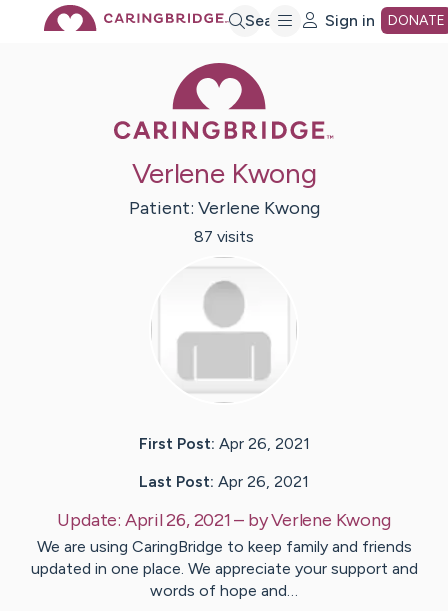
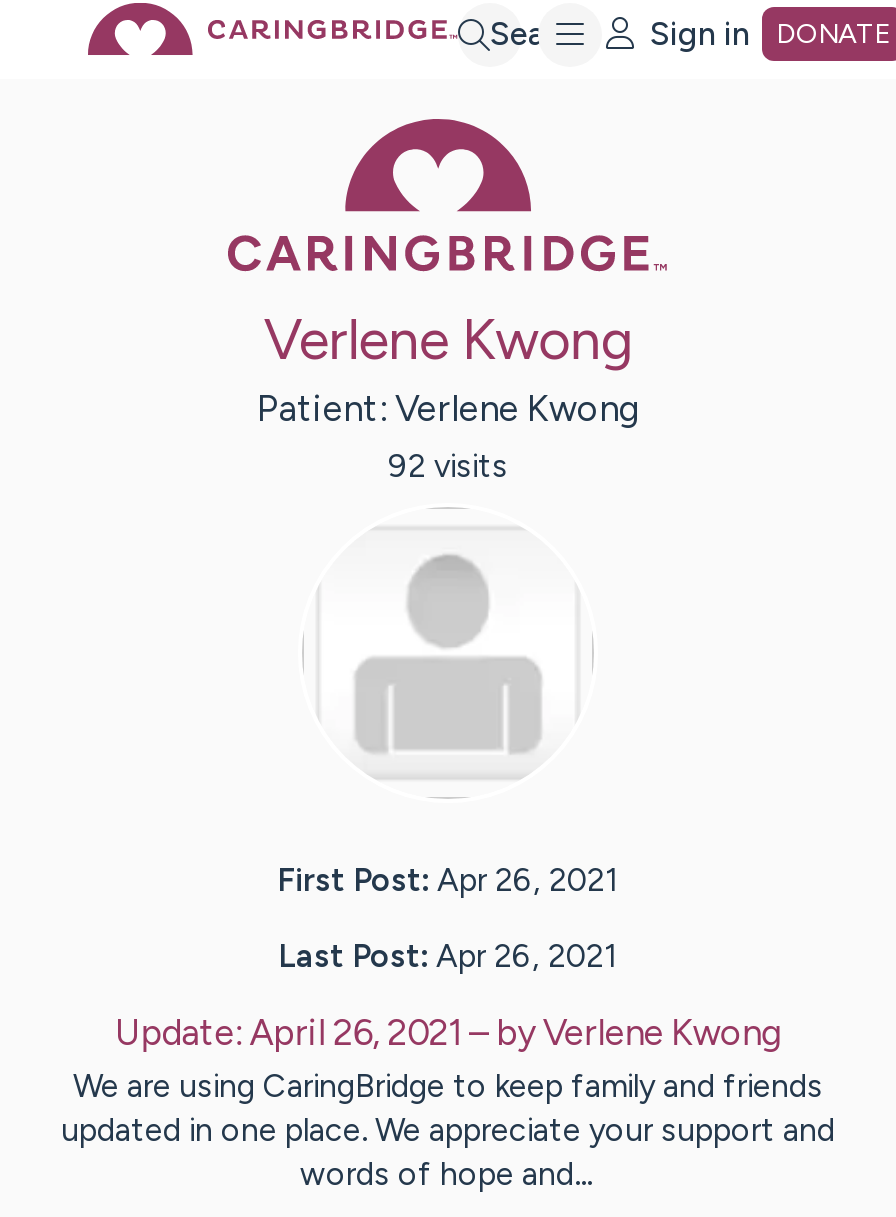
[194,227,254,246] 87 visits -> [388,448,508,486] 92 visits

